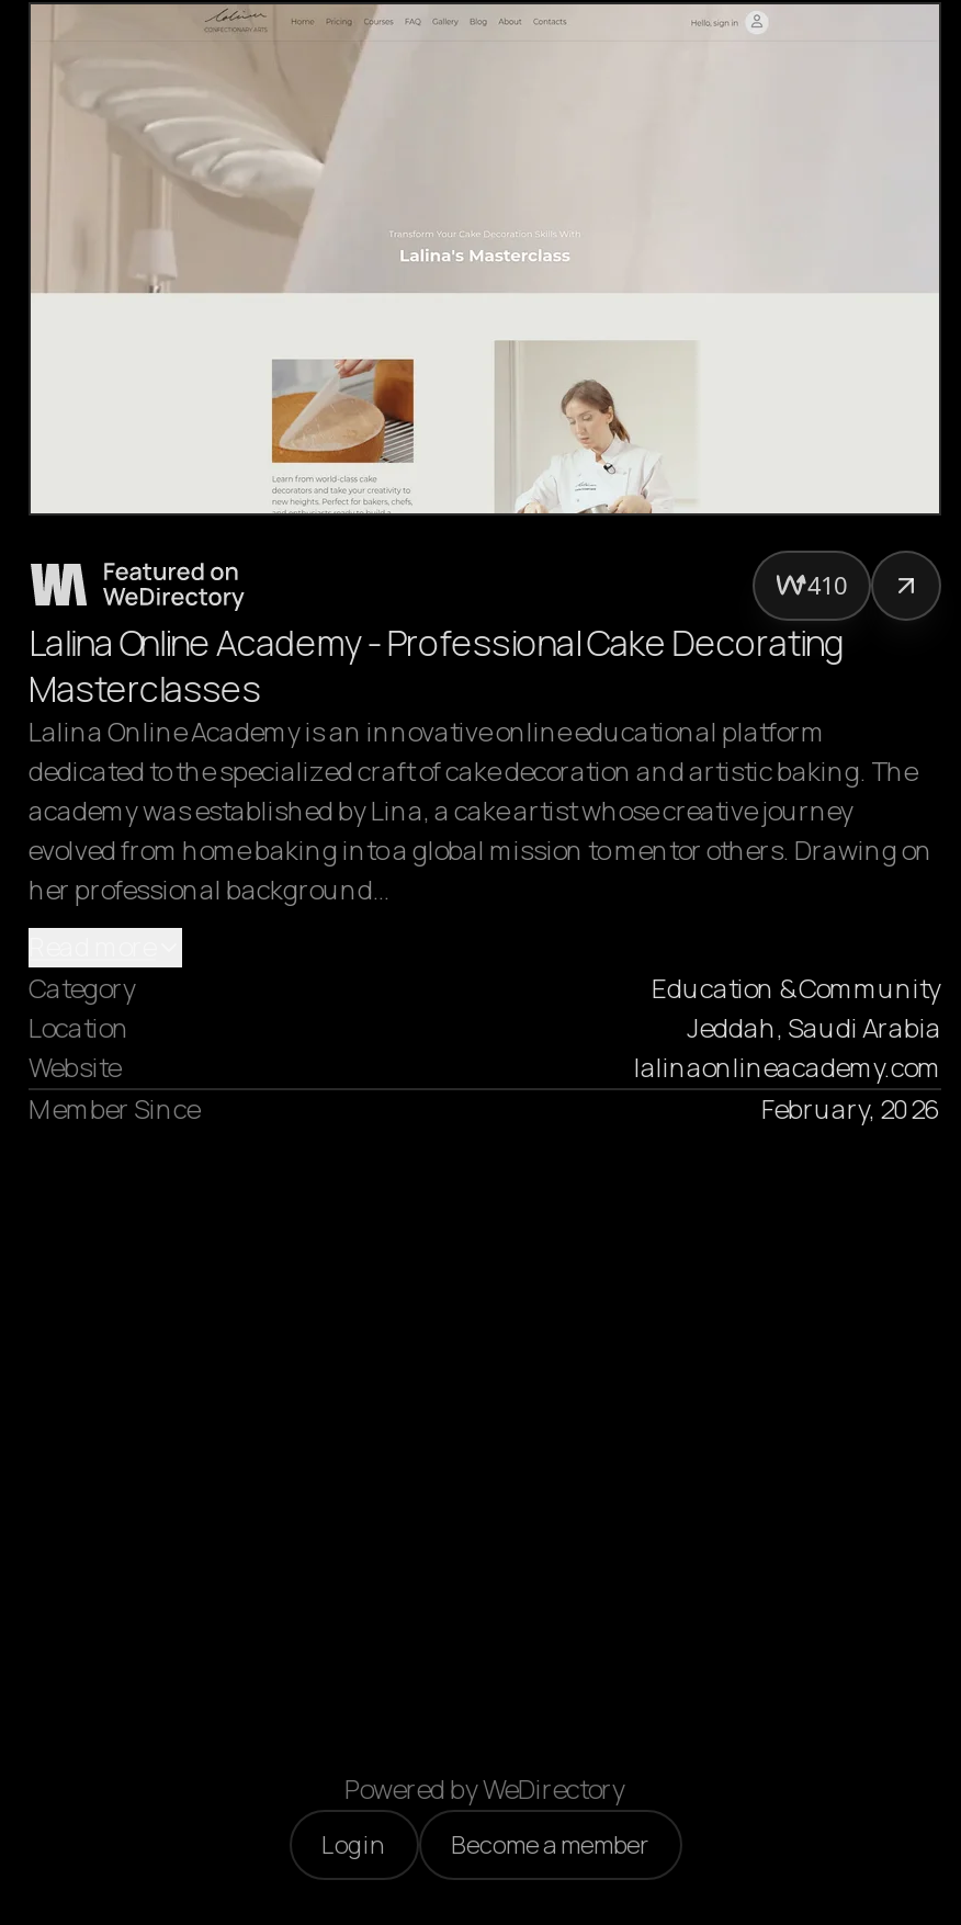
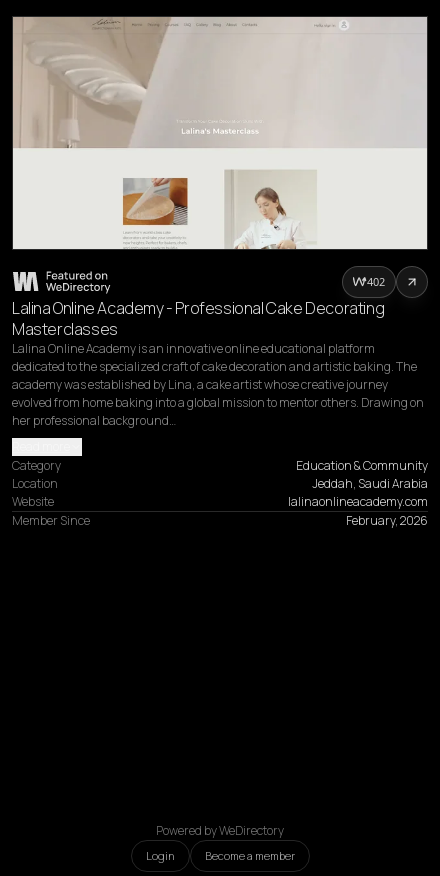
[807,568,847,601] 410 -> [367,274,385,289] 402

